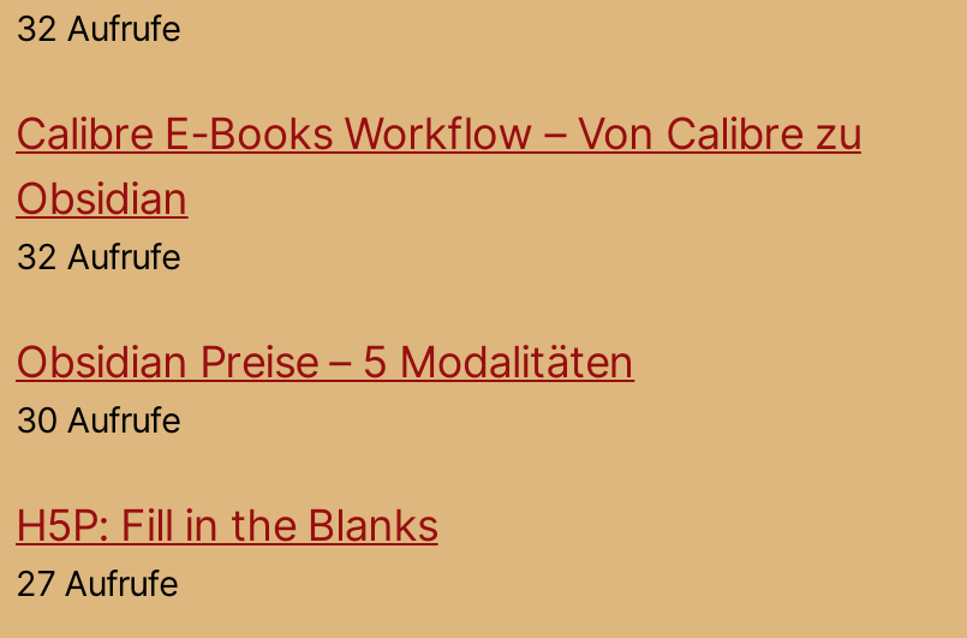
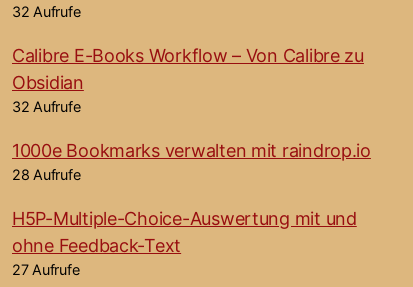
[16,336,634,439] Obsidian Preise – 5 Modalitäten | 30 Aufrufe -> [12,140,371,183] 1000e Bookmarks verwalten mit raindrop.io | 28 Aufrufe
[16,499,438,550] H5P: Fill in the Blanks -> [12,208,357,256] H5P-Multiple-Choice-Auswertung mit und | ohne Feedback-Text

